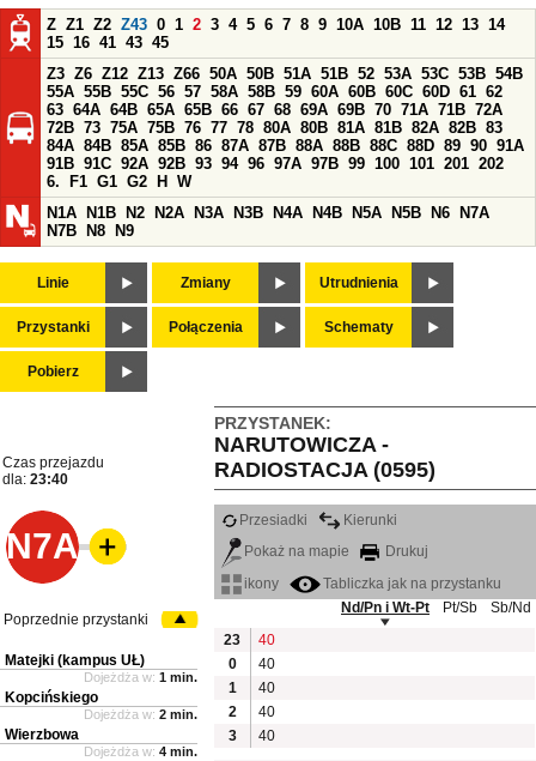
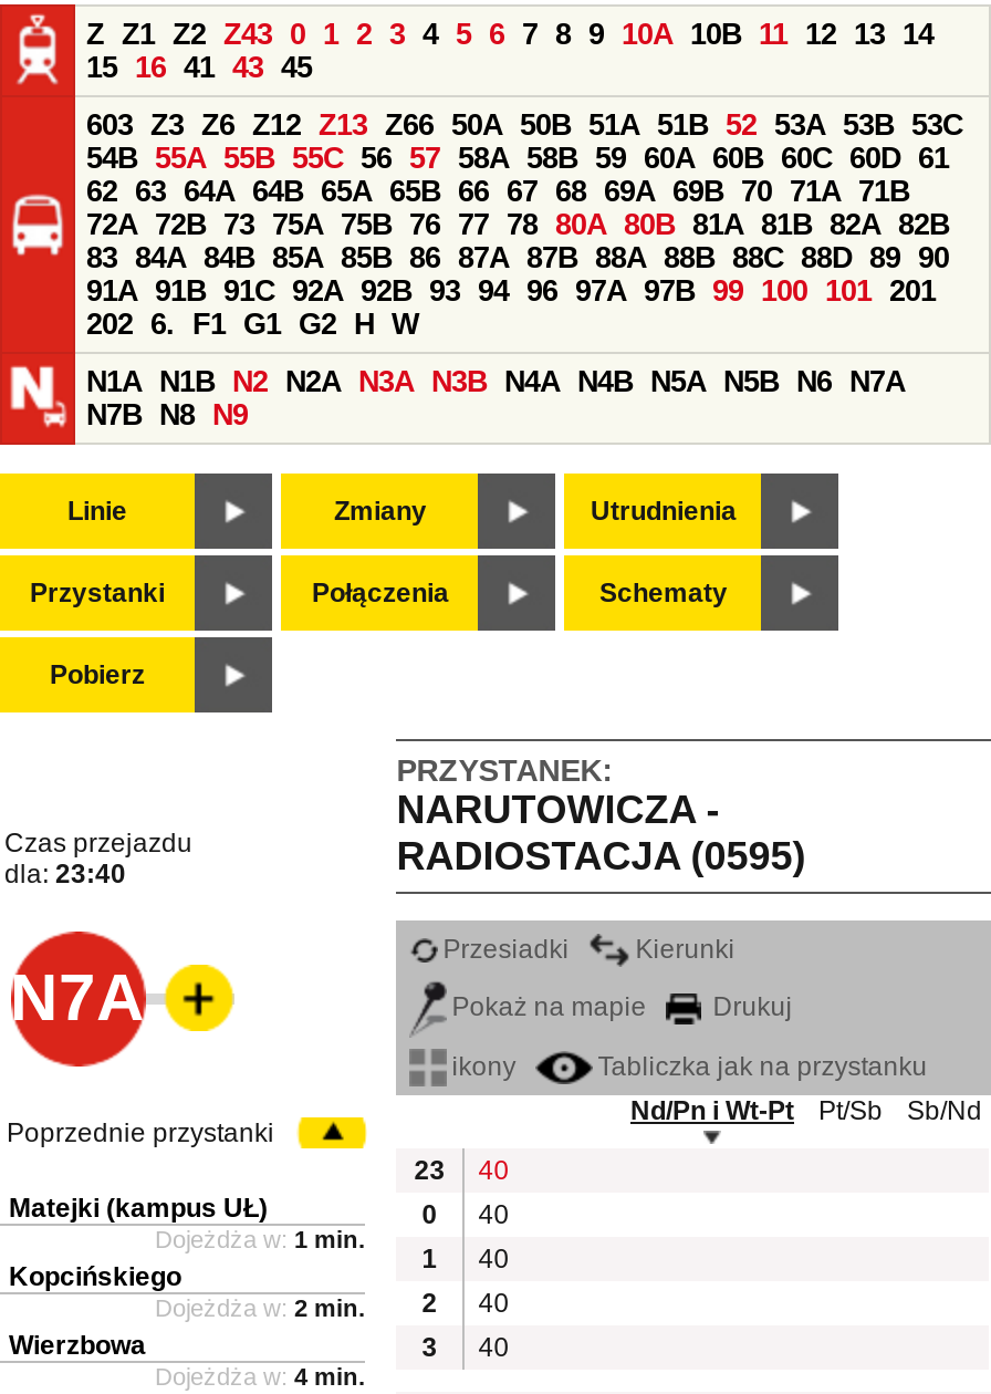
[47,65,524,191] Z3 Z6 Z12 Z13 Z66 50A 50B 51A 51B 52 53A 53C 53B 54B | 55A 55B 55C 56 57 58A 58B 59 60A 60B 60C 60D 61 62 | 63 64A 64B 65A 65B 66 67 68 69A 69B 70 71A 71B 72A | 72B 73 75A 75B 76 77 78 80A 80B 81A 81B 82A 82B 83 | 84A 84B 85A 85B 86 87A 87B 88A 88B 88C 88D 89 90 91A | 91B 91C 92A 92B 93 94 96 97A 97B 99 100 101 201 202 | 6. F1 G1 G2 H W -> [86,108,962,341] 603 Z3 Z6 Z12 Z13 Z66 50A 50B 51A 51B 52 53A 53B 53C | 54B 55A 55B 55C 56 57 58A 58B 59 60A 60B 60C 60D 61 | 62 63 64A 64B 65A 65B 66 67 68 69A 69B 70 71A 71B | 72A 72B 73 75A 75B 76 77 78 80A 80B 81A 81B 82A 82B | 83 84A 84B 85A 85B 86 87A 87B 88A 88B 88C 88D 89 90 | 91A 91B 91C 92A 92B 93 94 96 97A 97B 99 100 101 201 | 202 6. F1 G1 G2 H W

